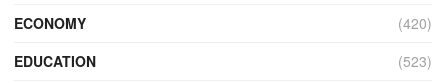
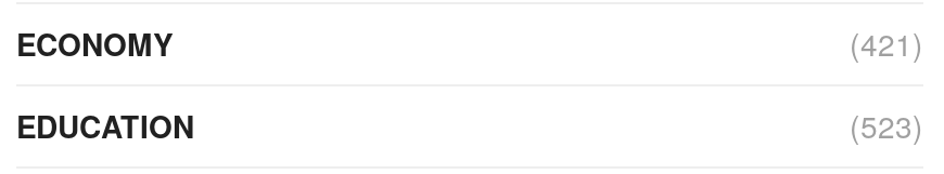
[398,13,432,33] (420) -> [850,21,923,64] (421)

